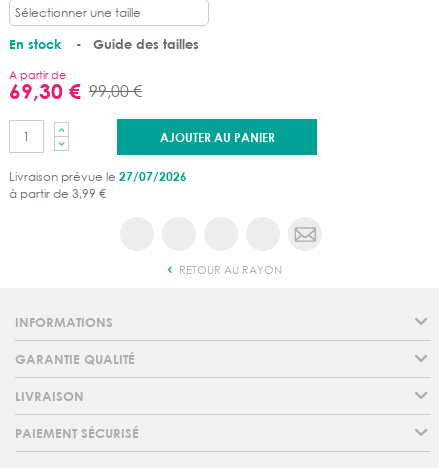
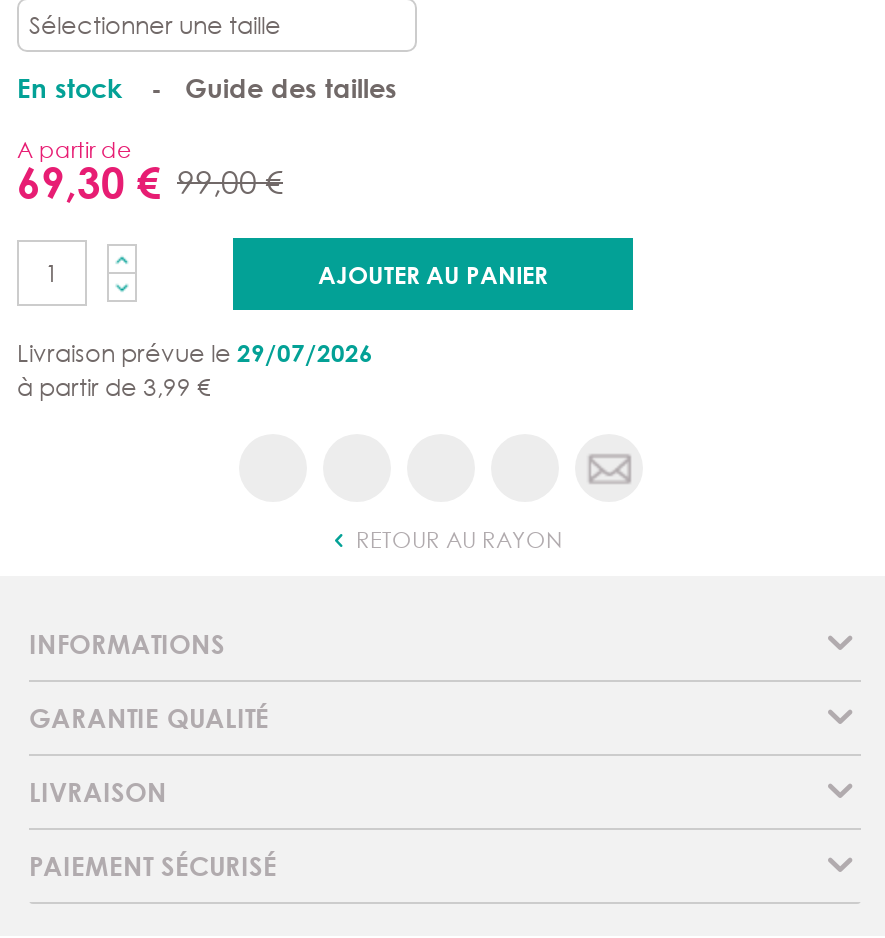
[9,168,187,185] Livraison prévue le 27/07/2026 -> [17,336,373,370] Livraison prévue le 29/07/2026

